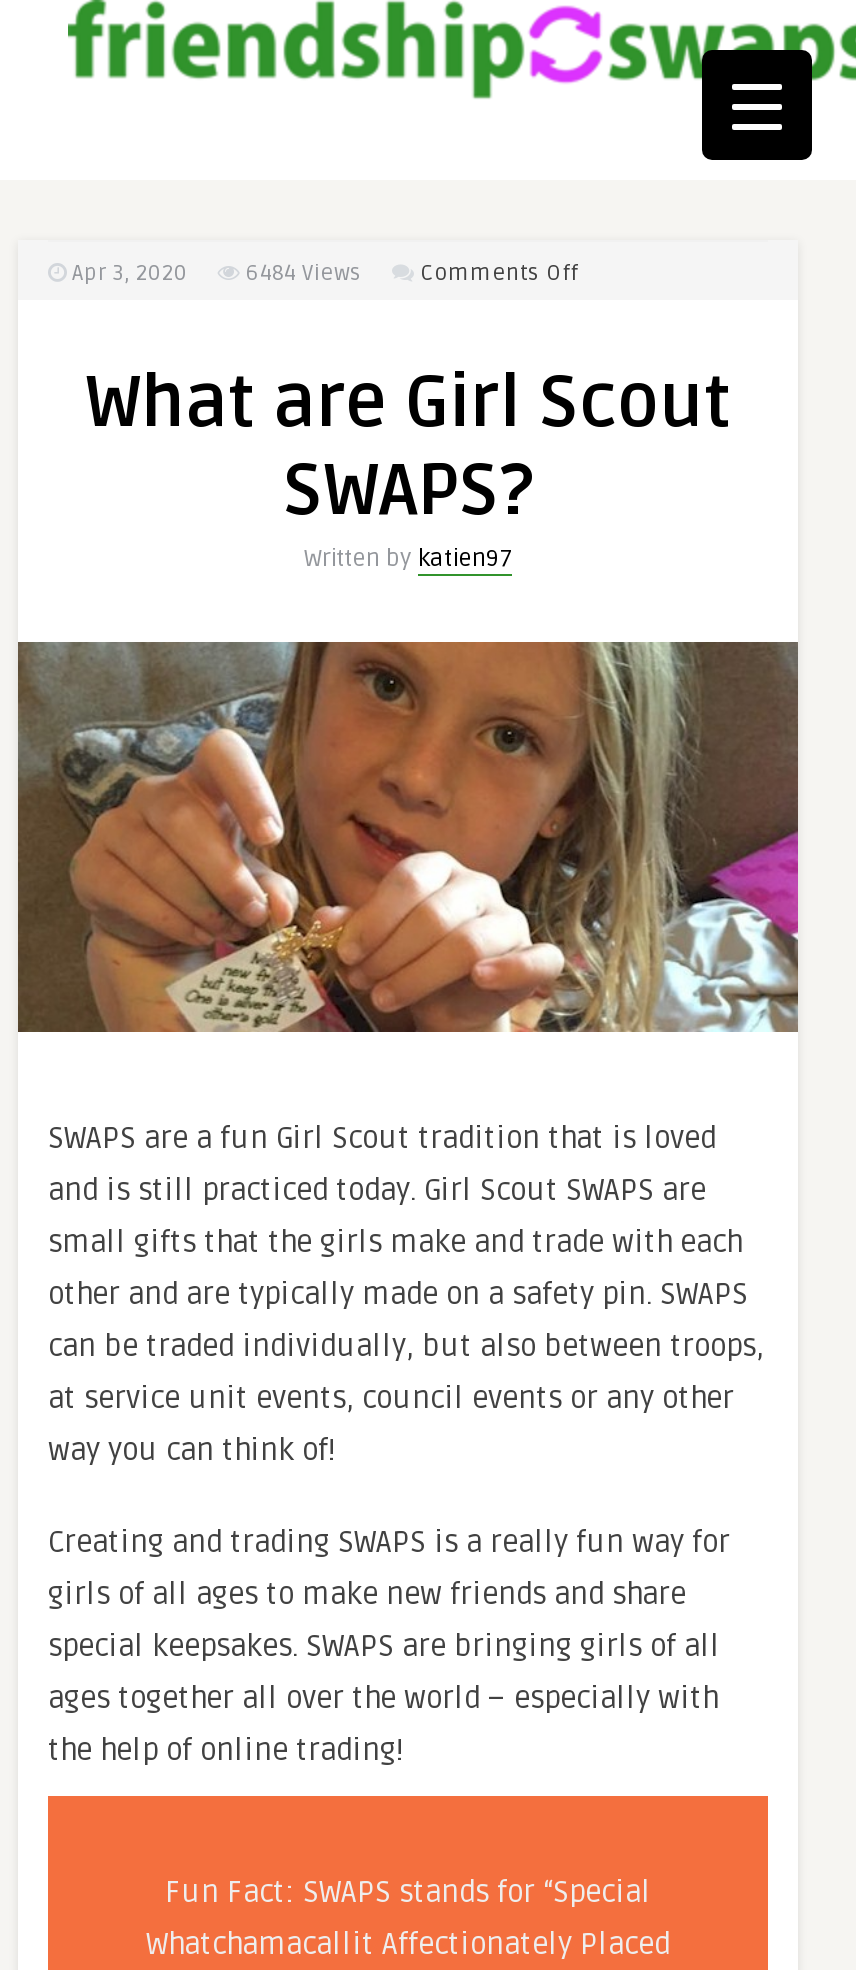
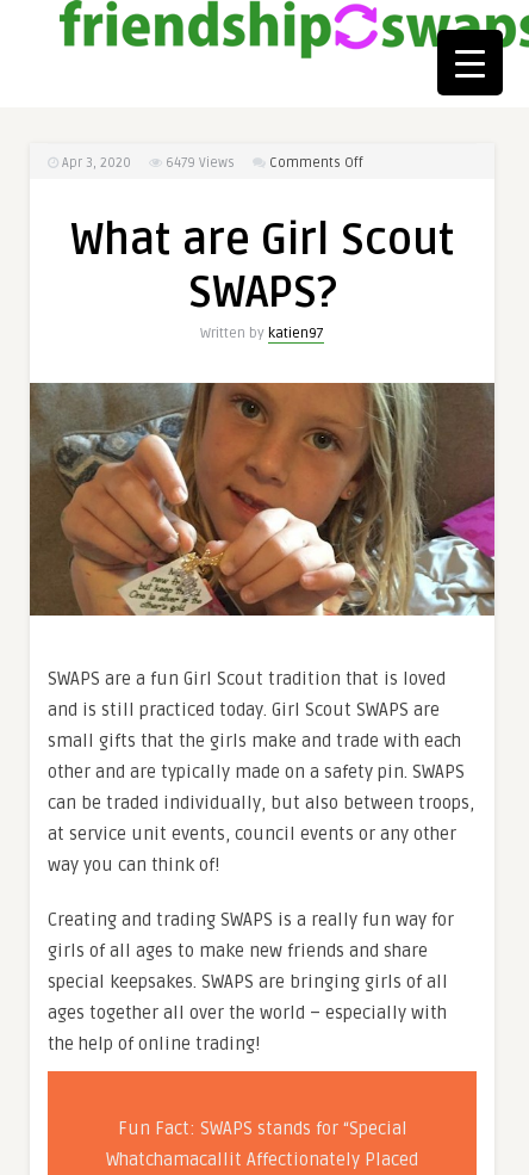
[66,260,362,286] Apr 3, 2020 6484 Views -> [58,155,235,171] Apr 3, 2020 6479 Views

